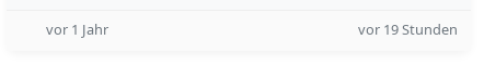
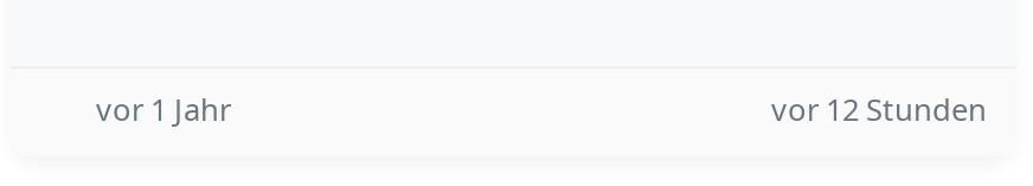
[358,19,458,39] vor 19 Stunden -> [771,88,987,130] vor 12 Stunden

